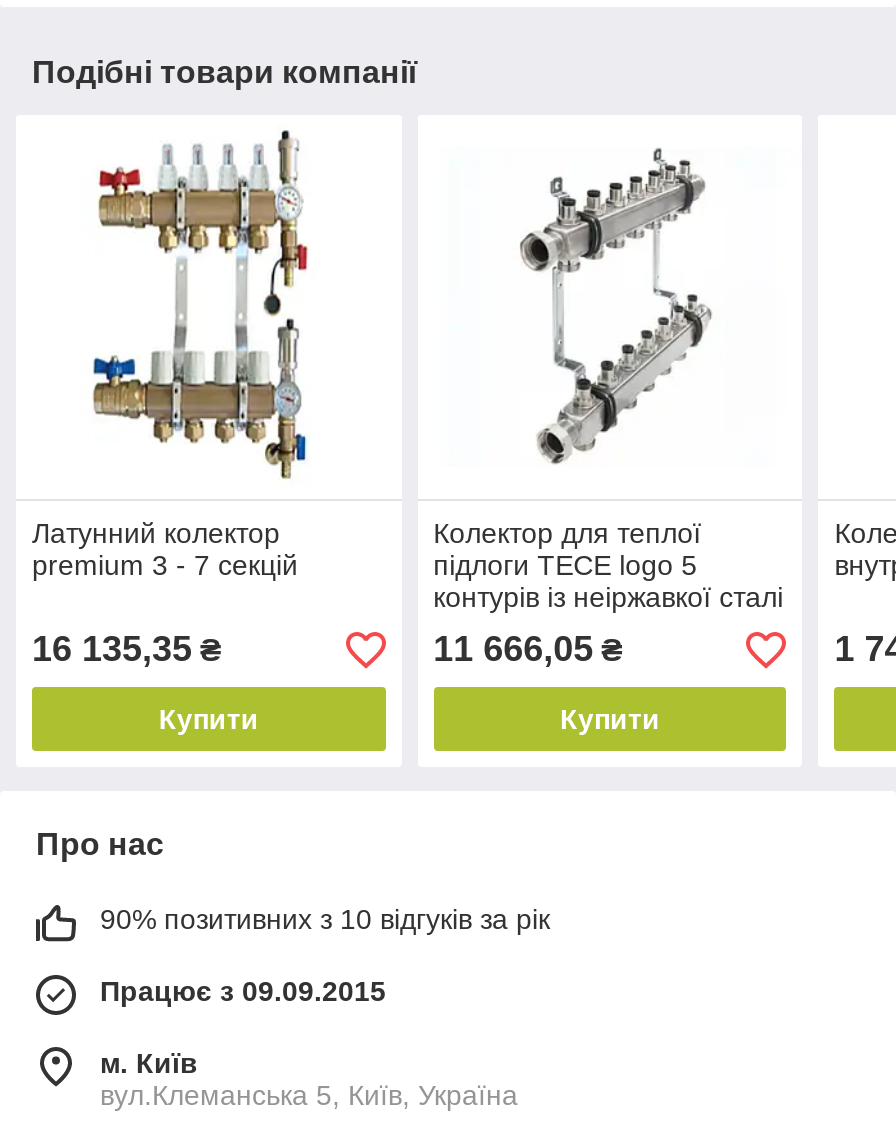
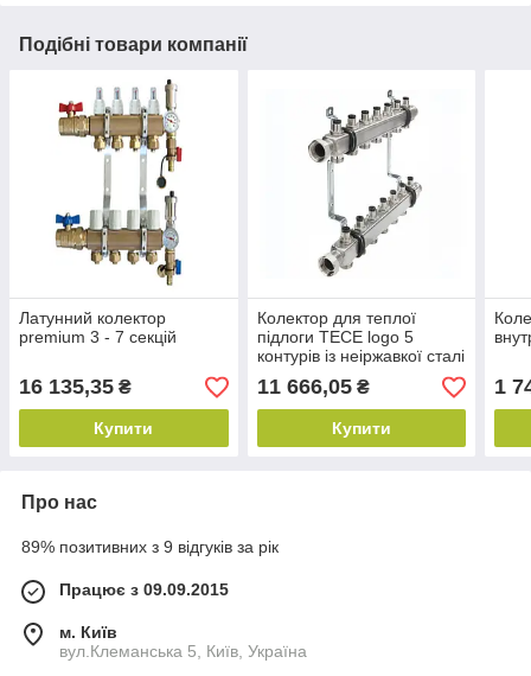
[100,904,550,936] 90% позитивних з 10 відгуків за рік -> [21,538,279,557] 89% позитивних з 9 відгуків за рік

